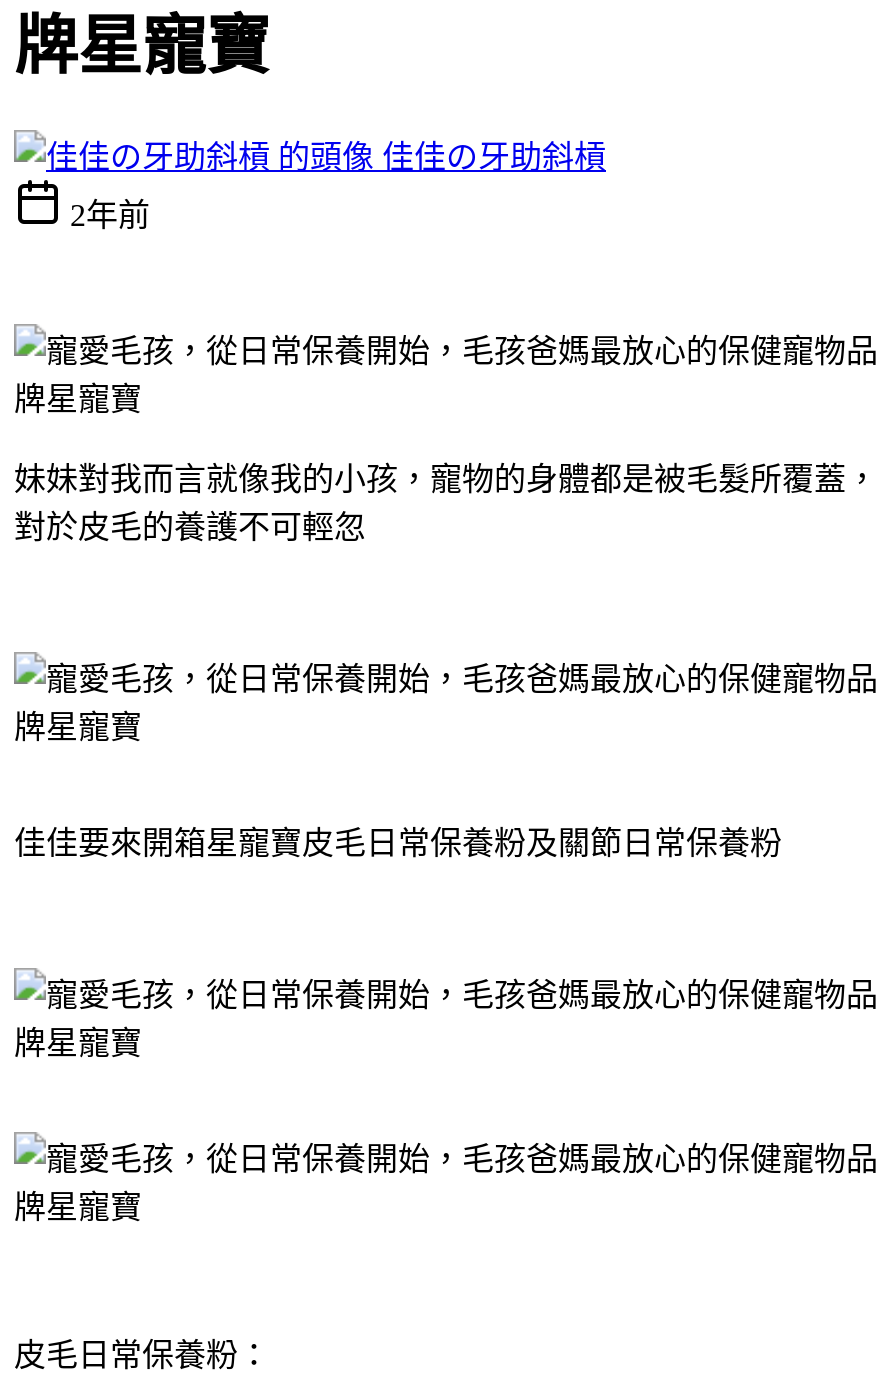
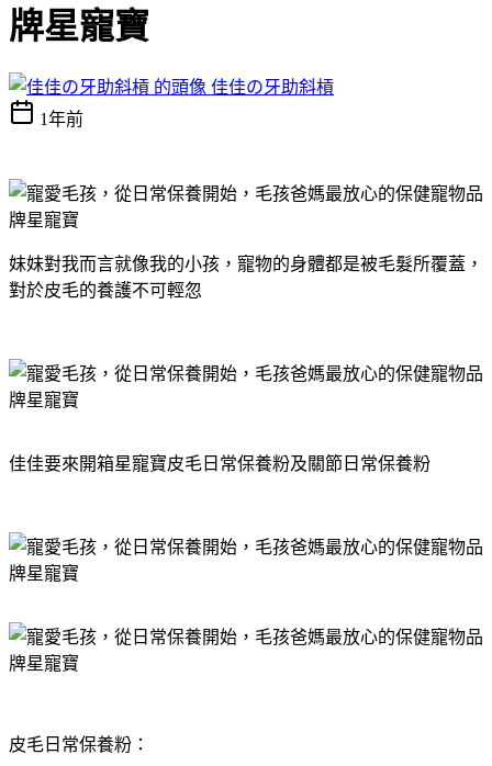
[70,198,150,232] 2年前 -> [40,110,83,128] 1年前

